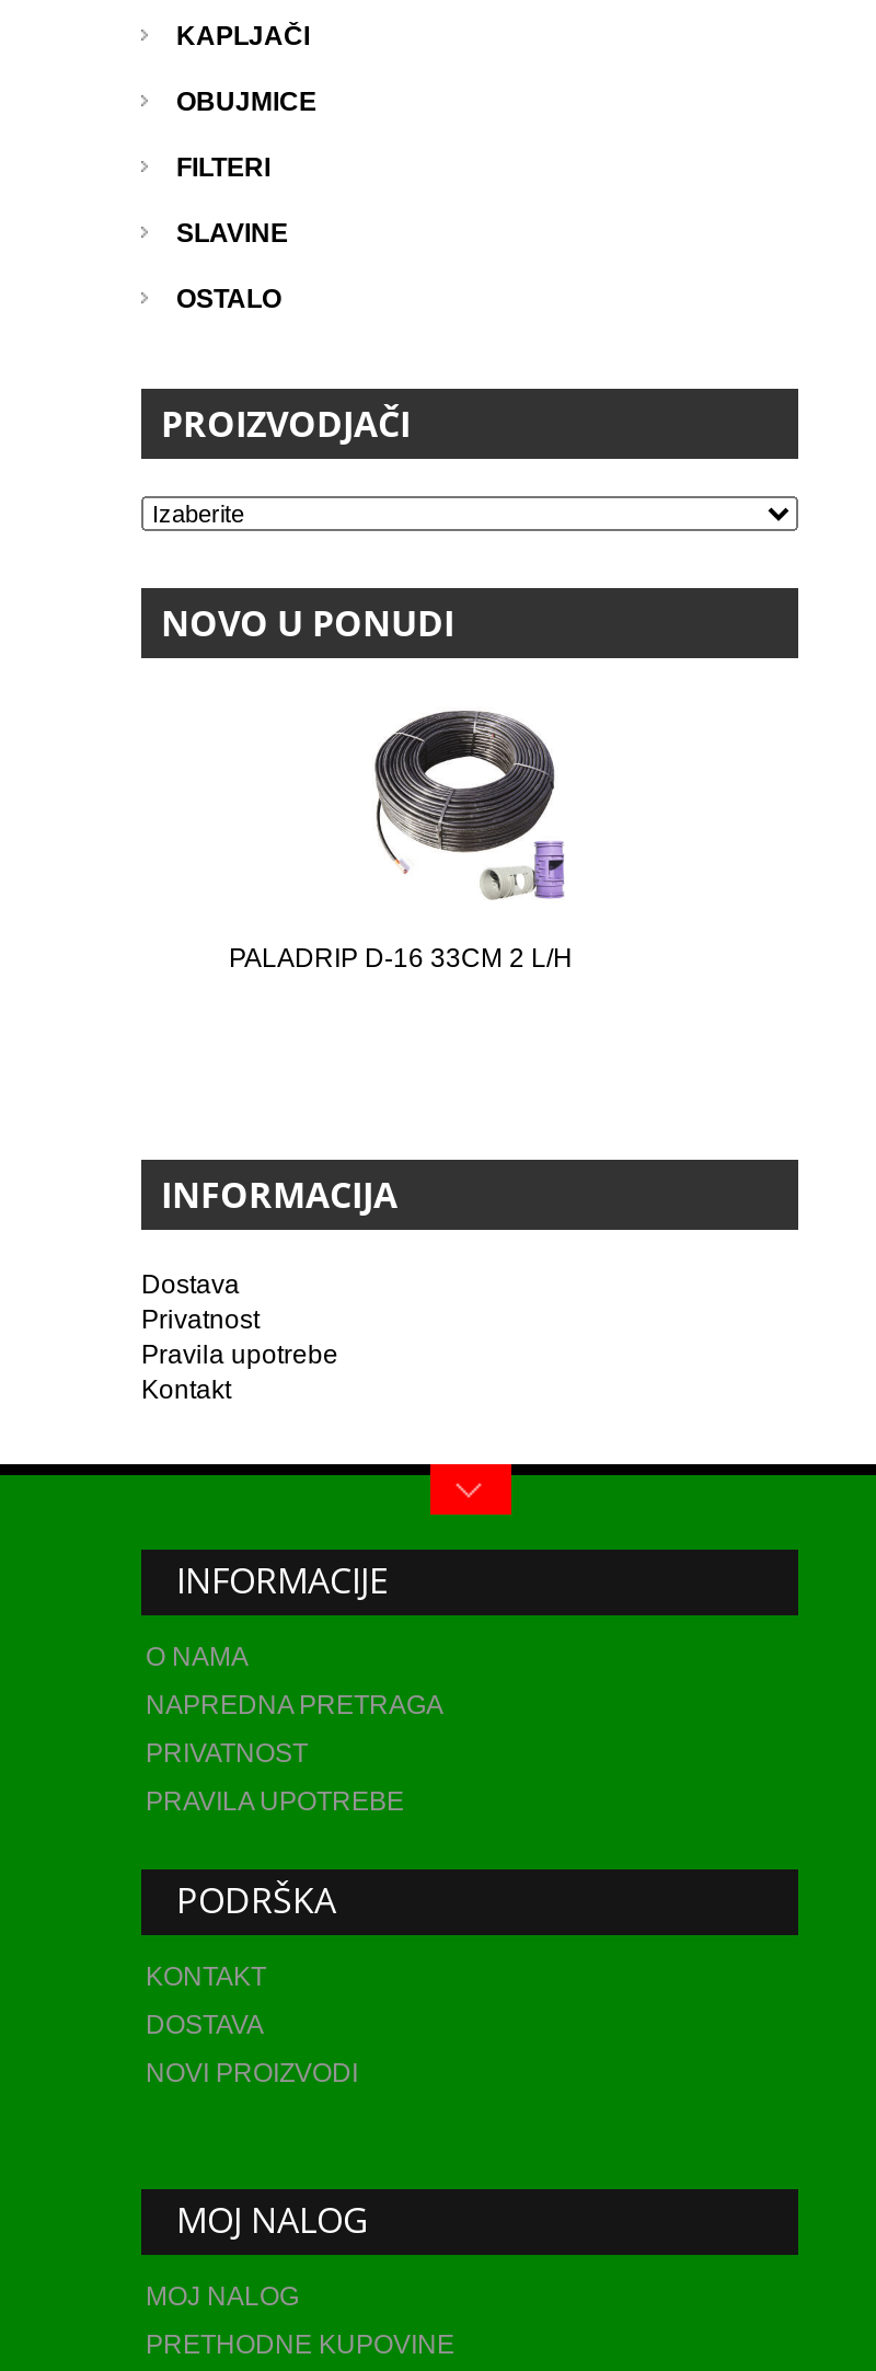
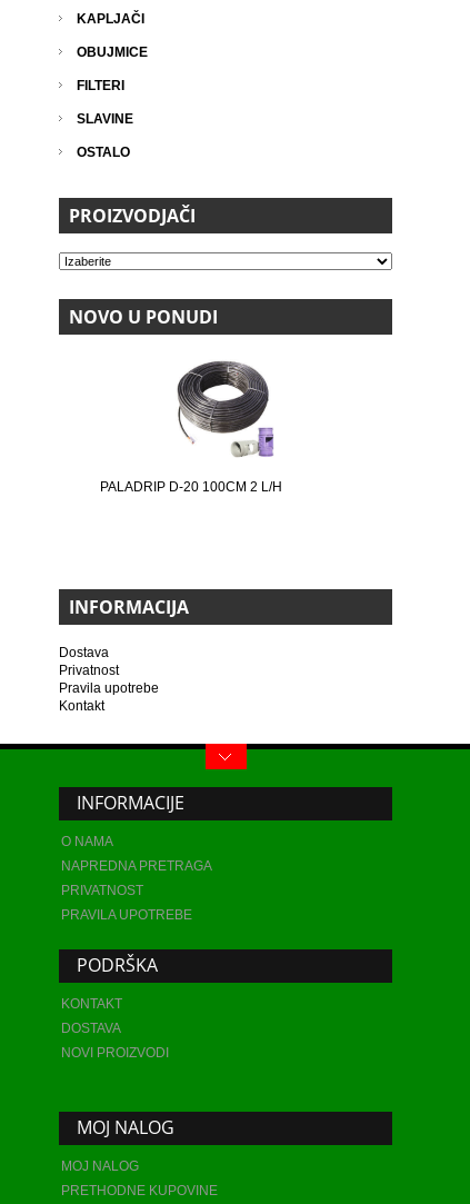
[229,944,573,974] PALADRIP D-16 33CM 2 L/H -> [99,479,282,495] PALADRIP D-20 100CM 2 L/H

